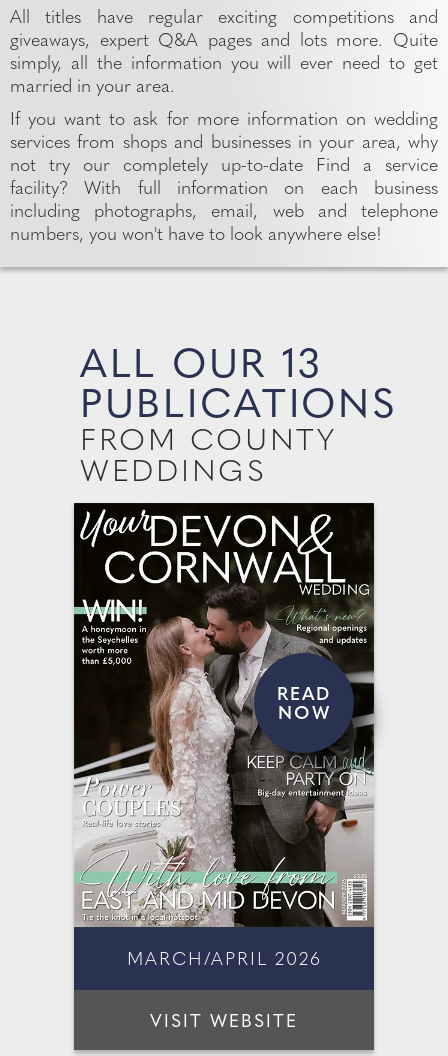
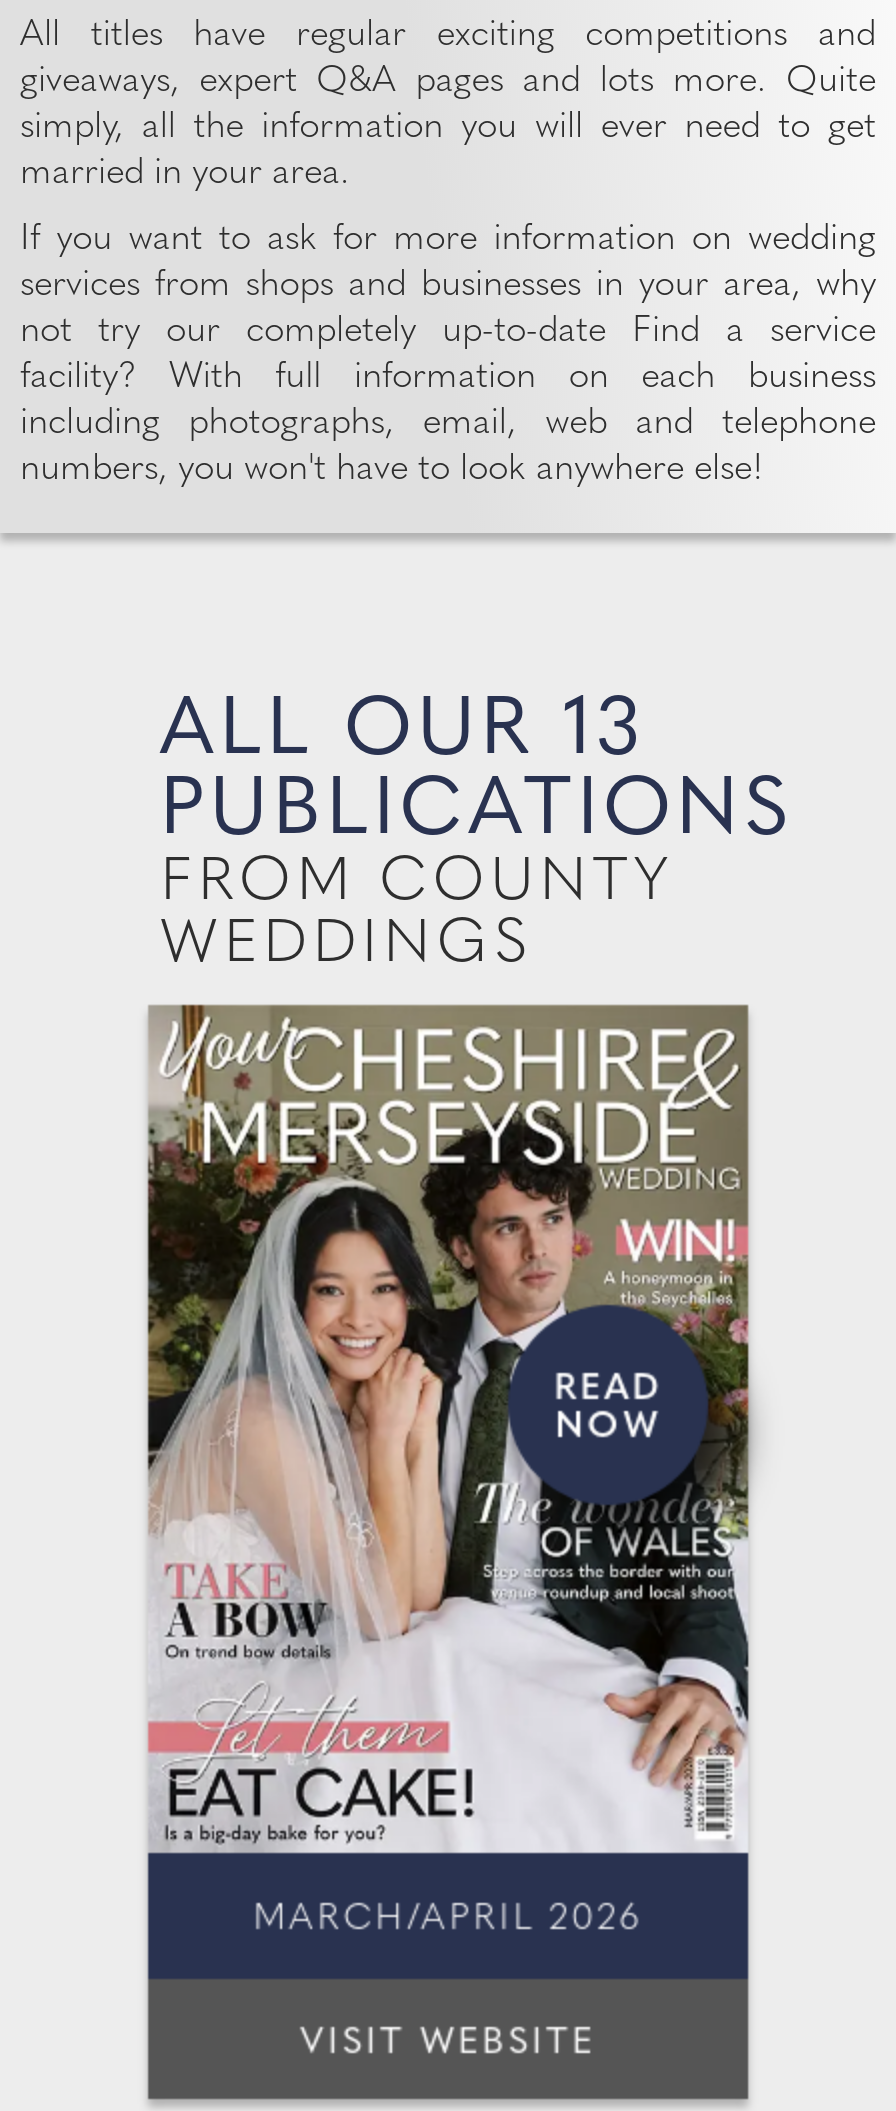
[73,502,375,928] [image] -> [146,1003,750,1855] [image]

